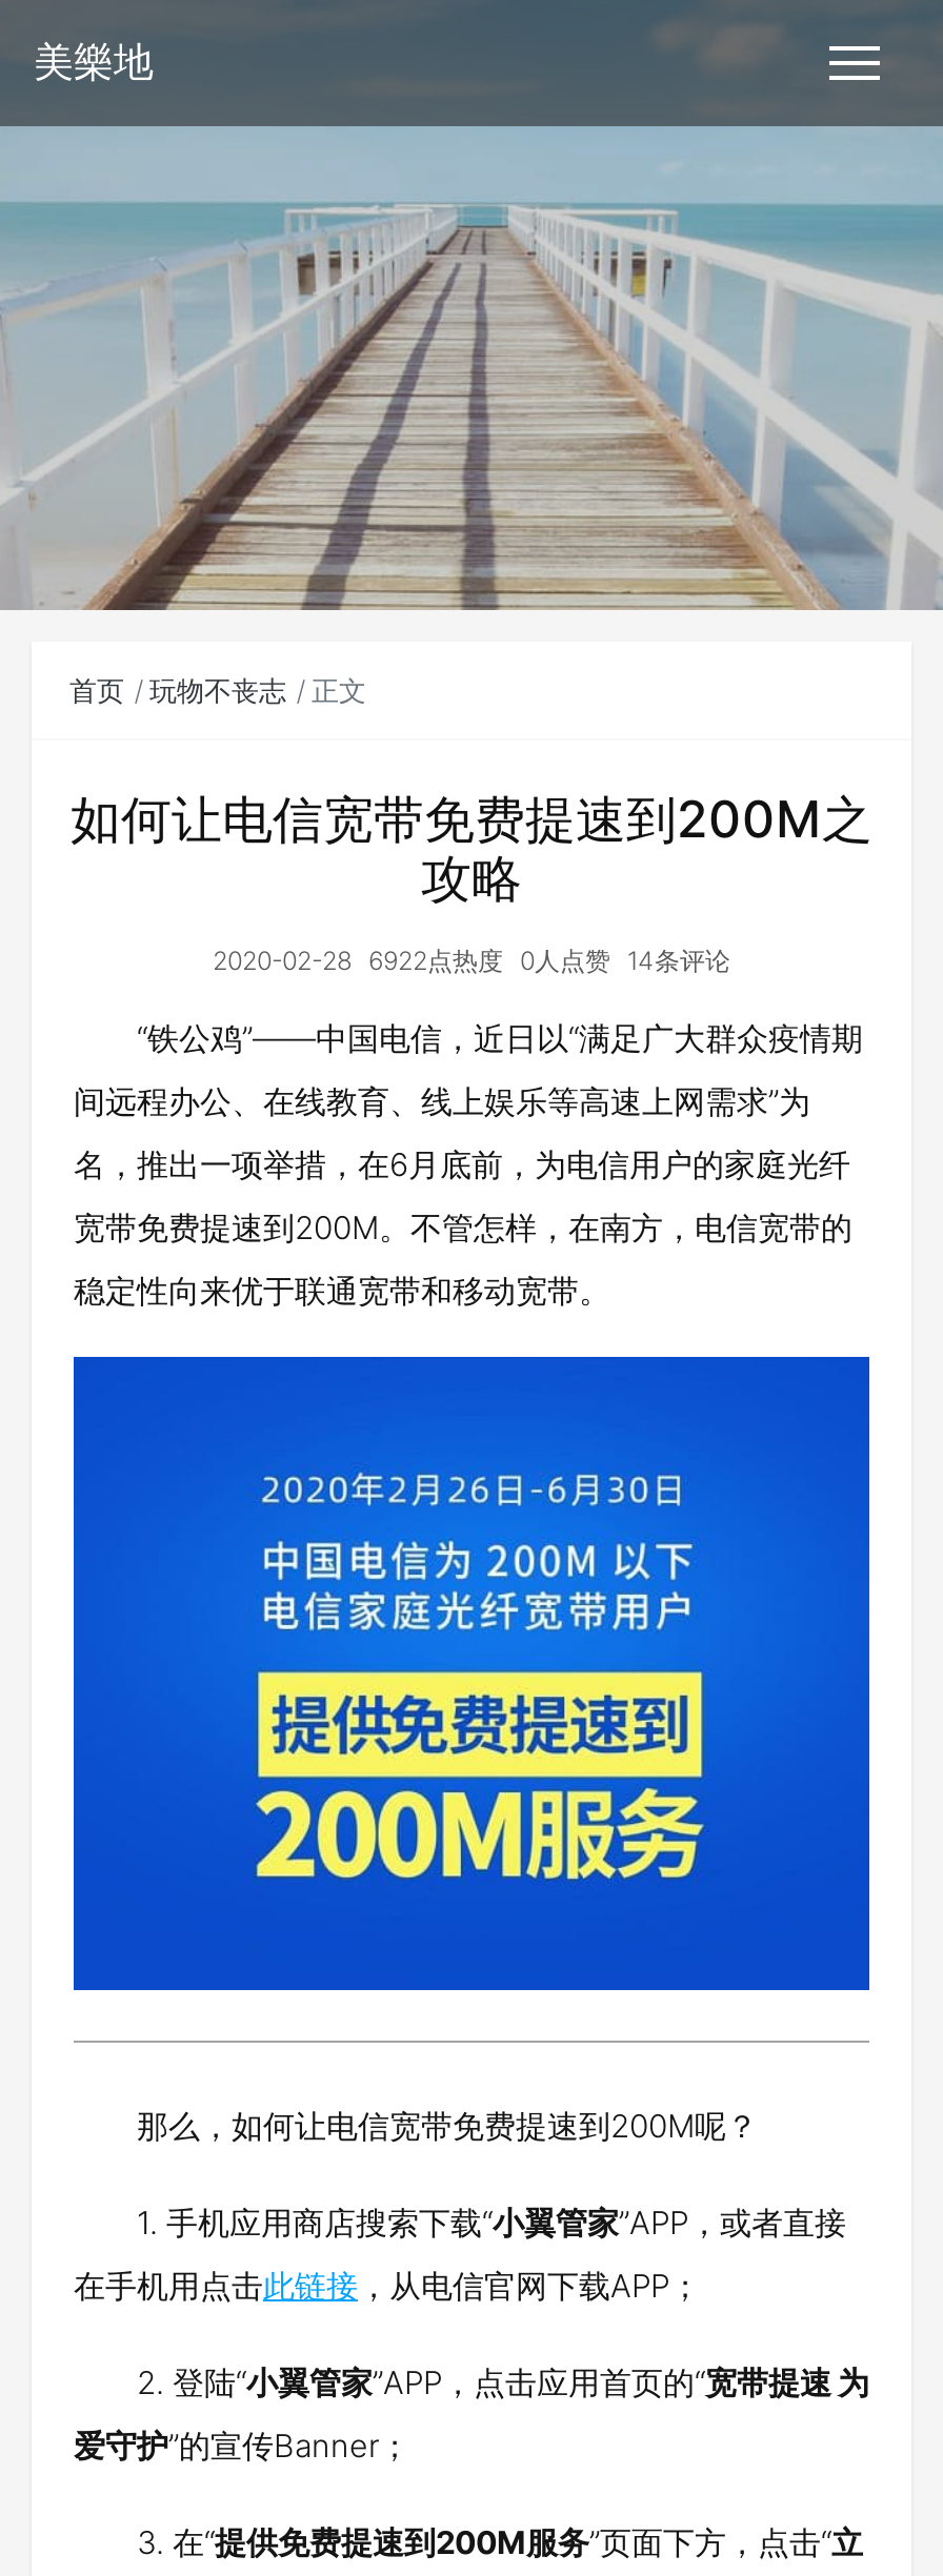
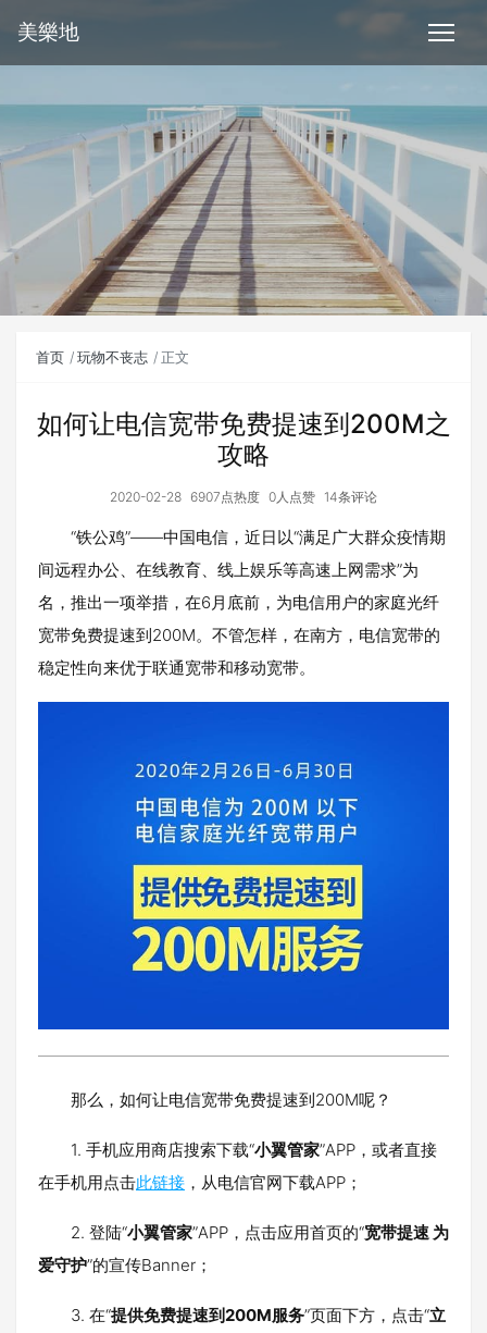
[213,945,730,976] 2020-02-28 6922点热度 0人点赞 14条评论 -> [110,489,377,505] 2020-02-28 6907点热度 0人点赞 14条评论

